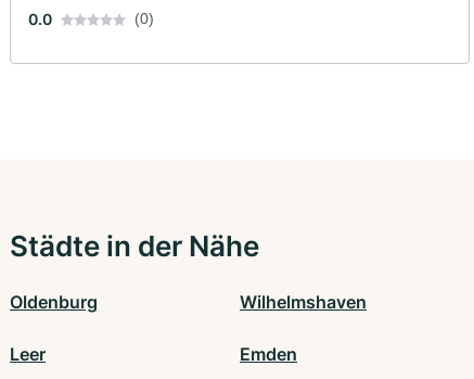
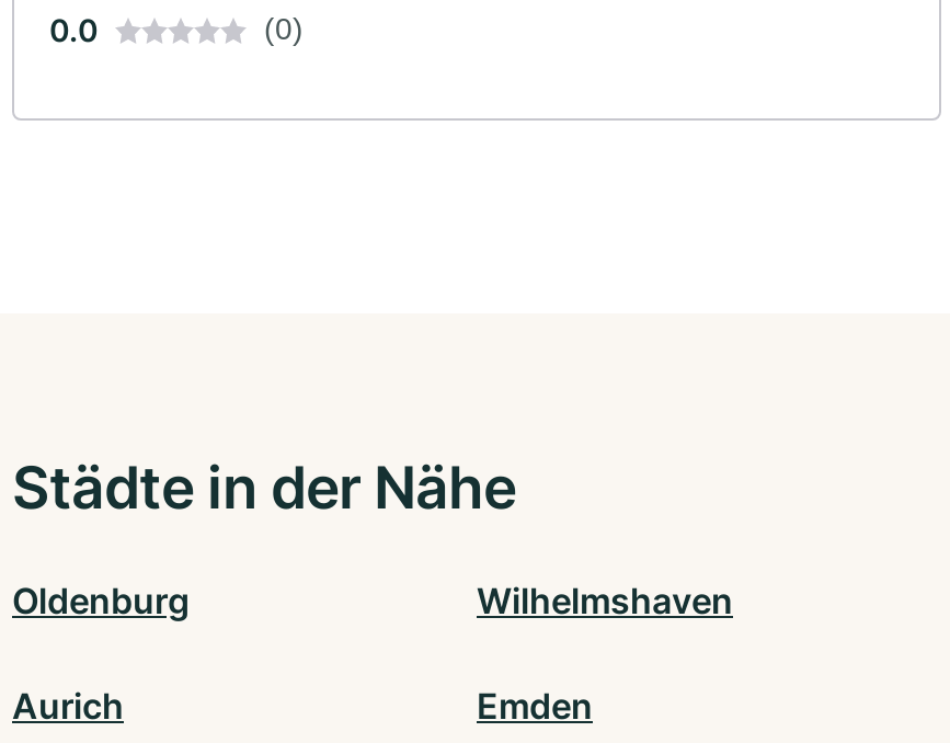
[10,343,46,365] Leer -> [12,683,124,727] Aurich

